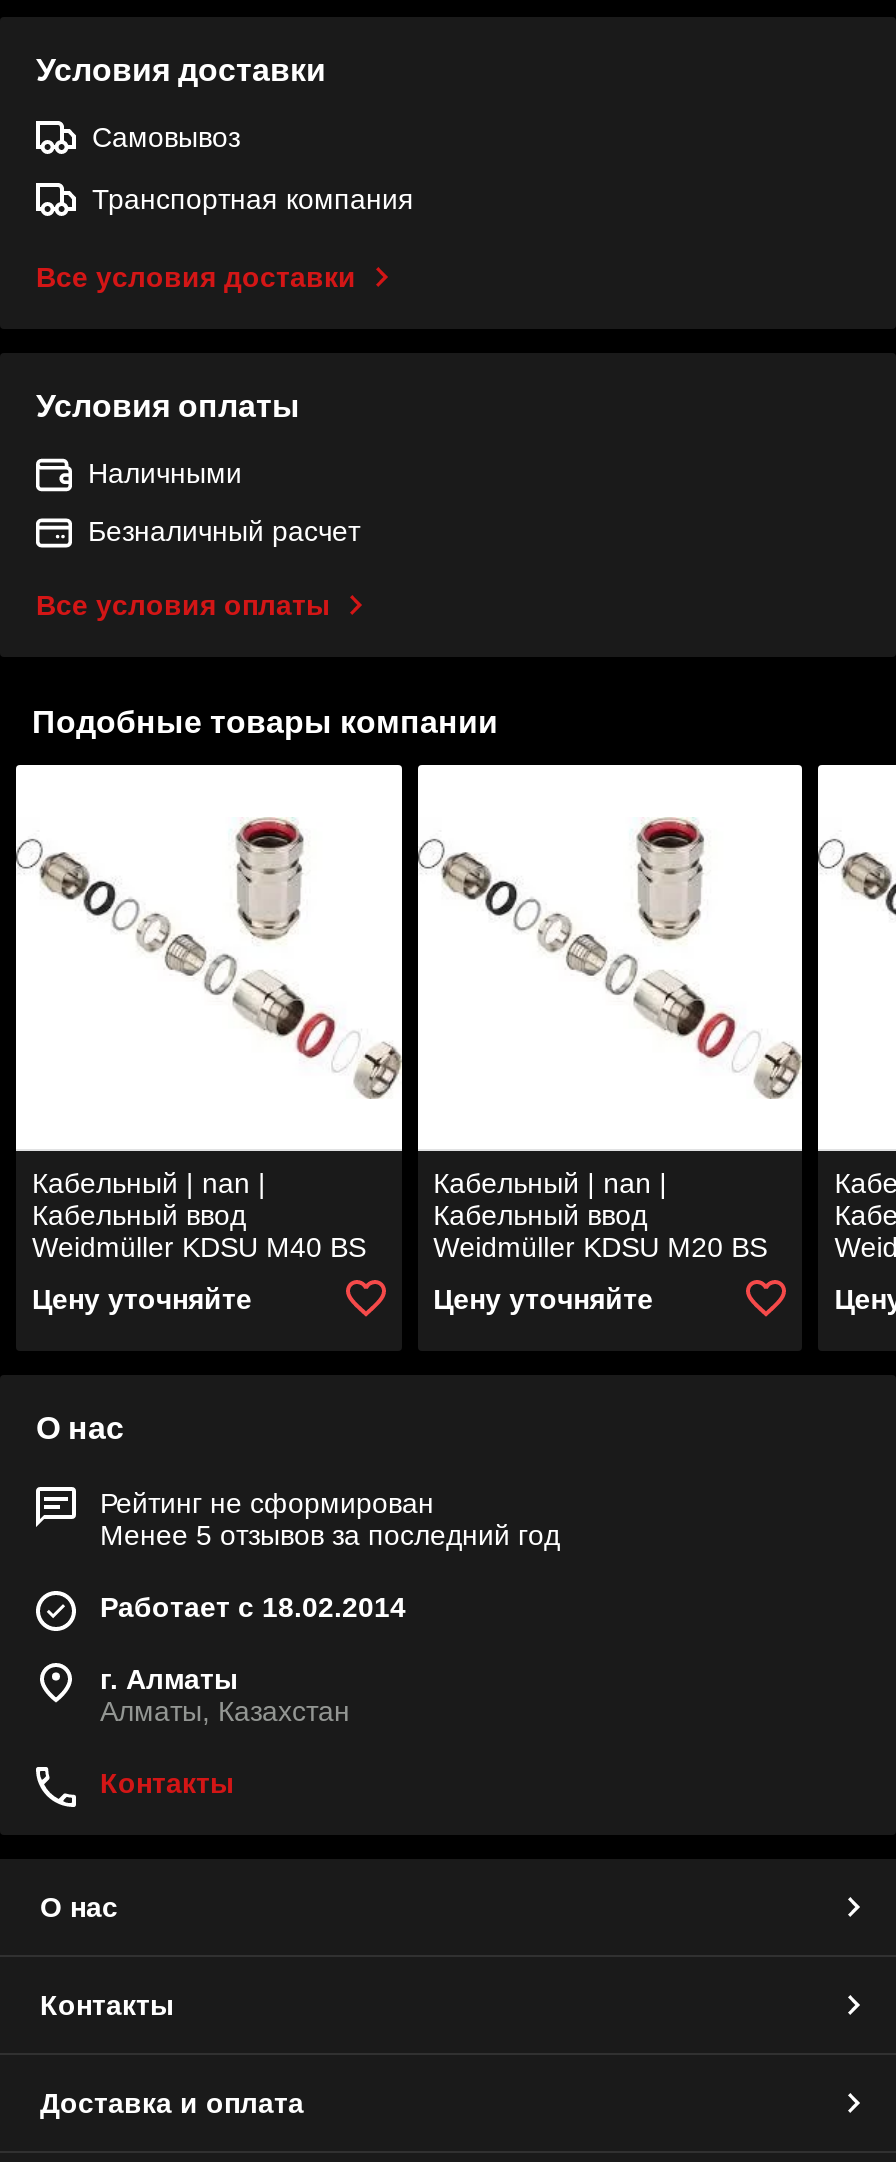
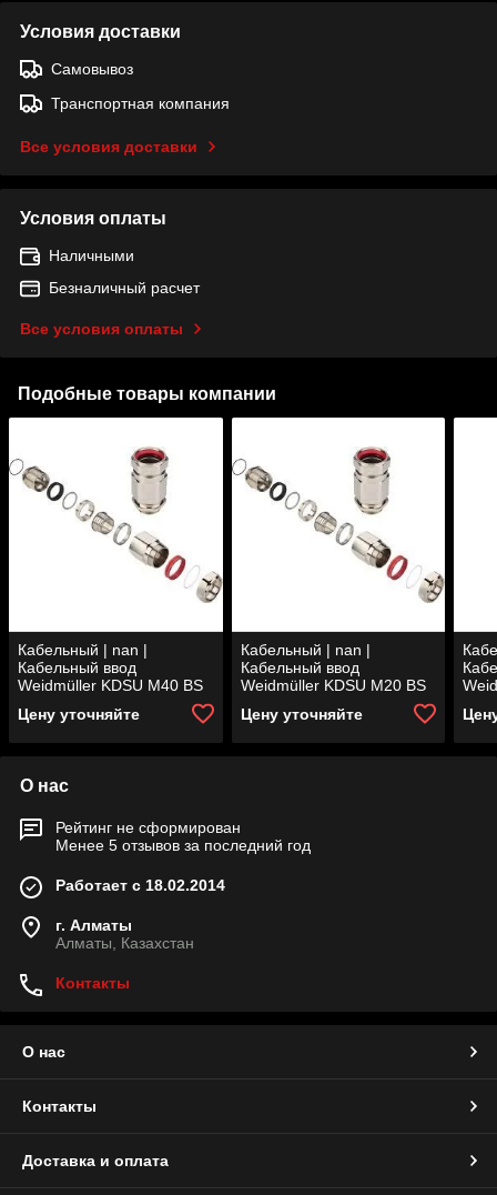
[816,837,890,917] [image] -> none

